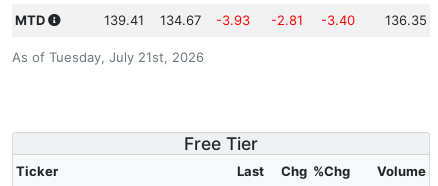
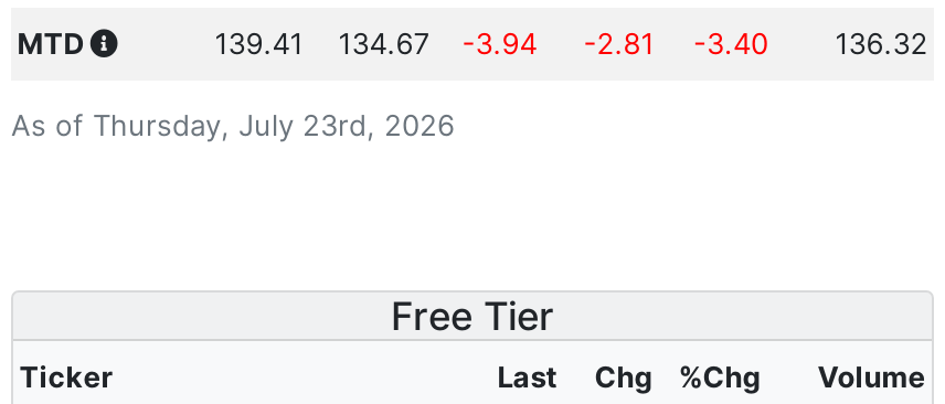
[216,12,250,28] -3.93 -> [462,25,537,61] -3.94
[385,12,427,28] 136.35 -> [835,25,928,61] 136.32
[12,48,204,64] As of Tuesday, July 21st, 2026 -> [11,106,455,141] As of Thursday, July 23rd, 2026

